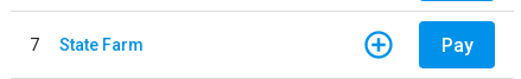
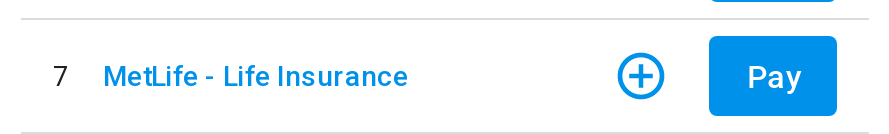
[59,35,144,54] State Farm -> [103,59,409,91] MetLife - Life Insurance

